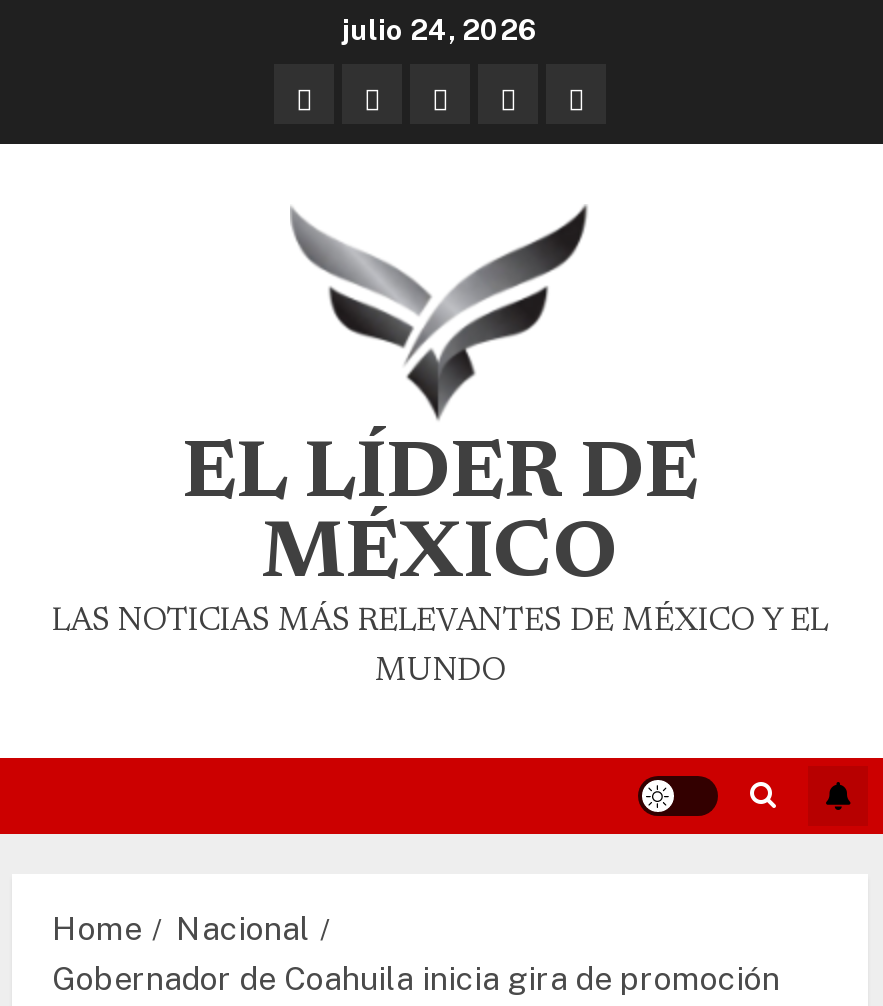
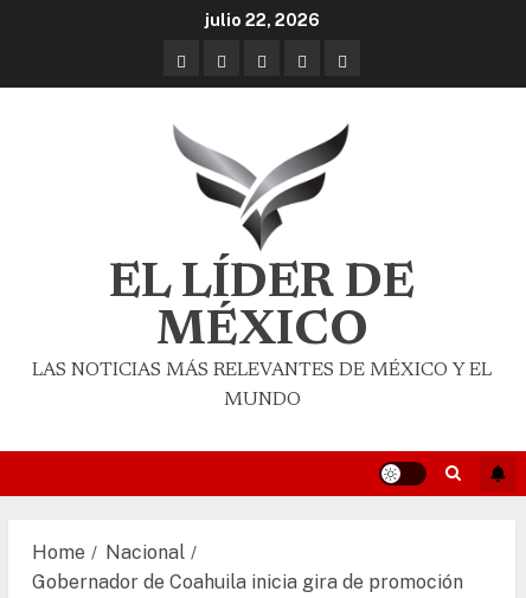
[342,14,538,46] julio 24, 2026 -> [204,11,319,30] julio 22, 2026

